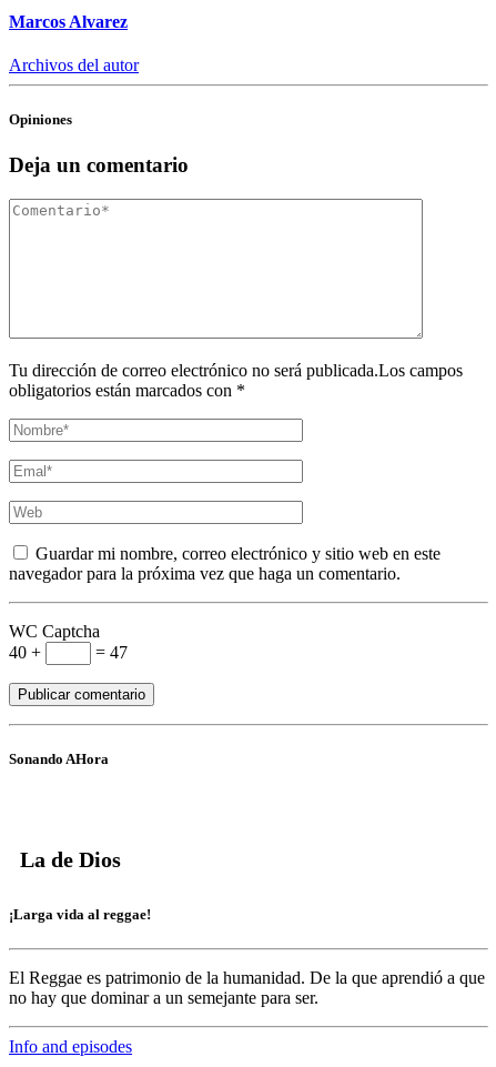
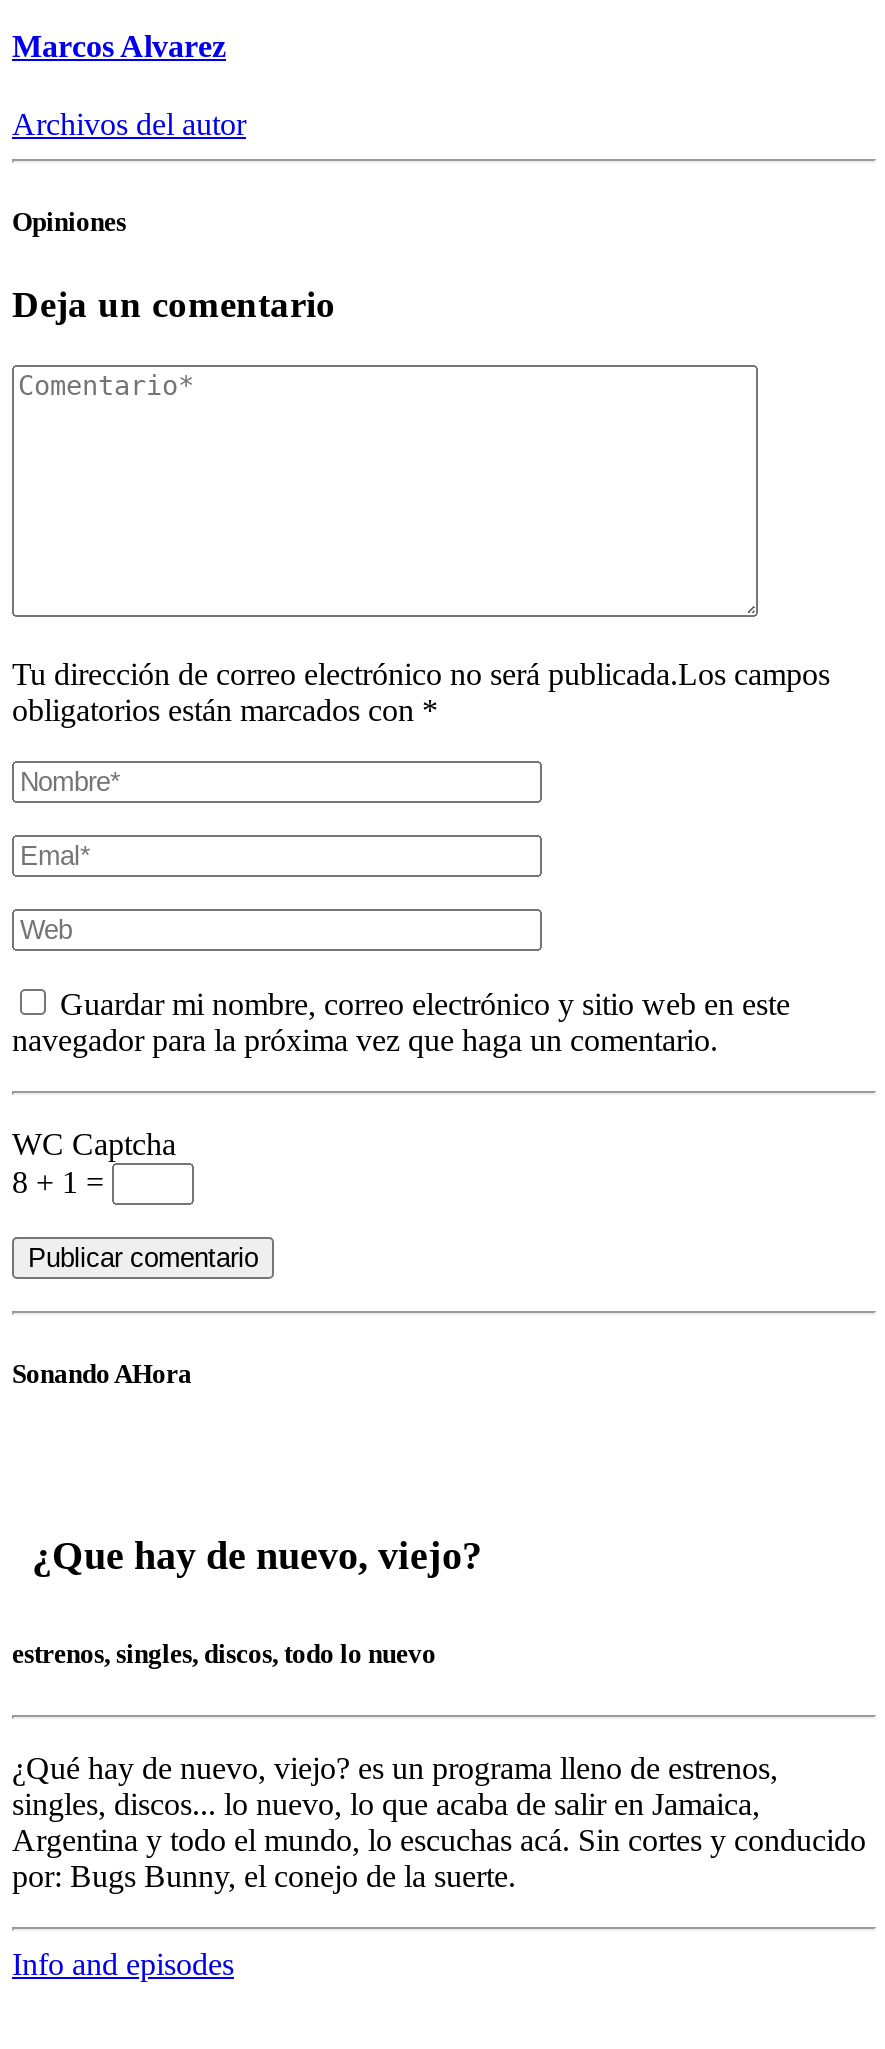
[9,643,128,662] 40 + | = 47 -> [12,1165,112,1199] 8 + 1 =
[20,847,121,871] La de Dios -> [32,1532,482,1576] ¿Que hay de nuevo, viejo?
[9,906,151,923] ¡Larga vida al reggae! -> [12,1639,436,1669] estrenos, singles, discos, todo lo nuevo
[9,968,485,1007] El Reggae es patrimonio de la humanidad. De la que aprendió a que | no hay que dominar a un semejante para ser. -> [12,1751,866,1893] ¿Qué hay de nuevo, viejo? es un programa lleno de estrenos, | singles, discos... lo nuevo, lo que acaba de salir en Jamaica, | Argentina y todo el mundo, lo escuchas acá. Sin cortes y conducido | por: Bugs Bunny, el conejo de la suerte.

